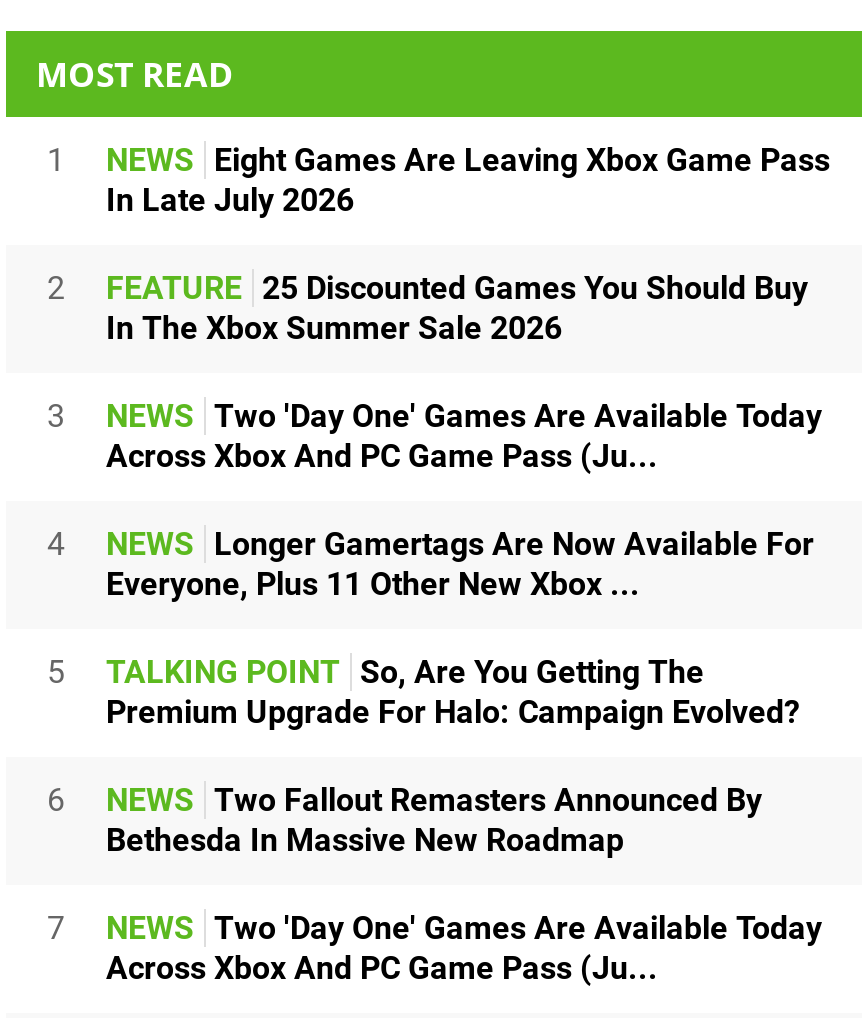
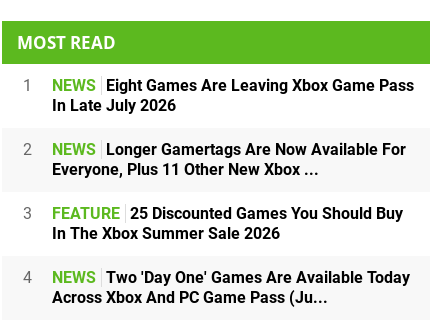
moved [47,269,808,563] -> [22,204,403,287]: 3 | FEATURE 25 Discounted Games You Should Buy | In The Xbox Summer Sale 2026 | 4
[106,397,822,475] NEWS Two 'Day One' Games Are Available Today | Across Xbox And PC Game Pass (Ju... -> none
[47,653,800,947] 5 | TALKING POINT So, Are You Getting The | Premium Upgrade For Halo: Campaign Evolved? | 6 | NEWS Two Fallout Remasters Announced By | Bethesda In Massive New Roadmap | 7 -> none

